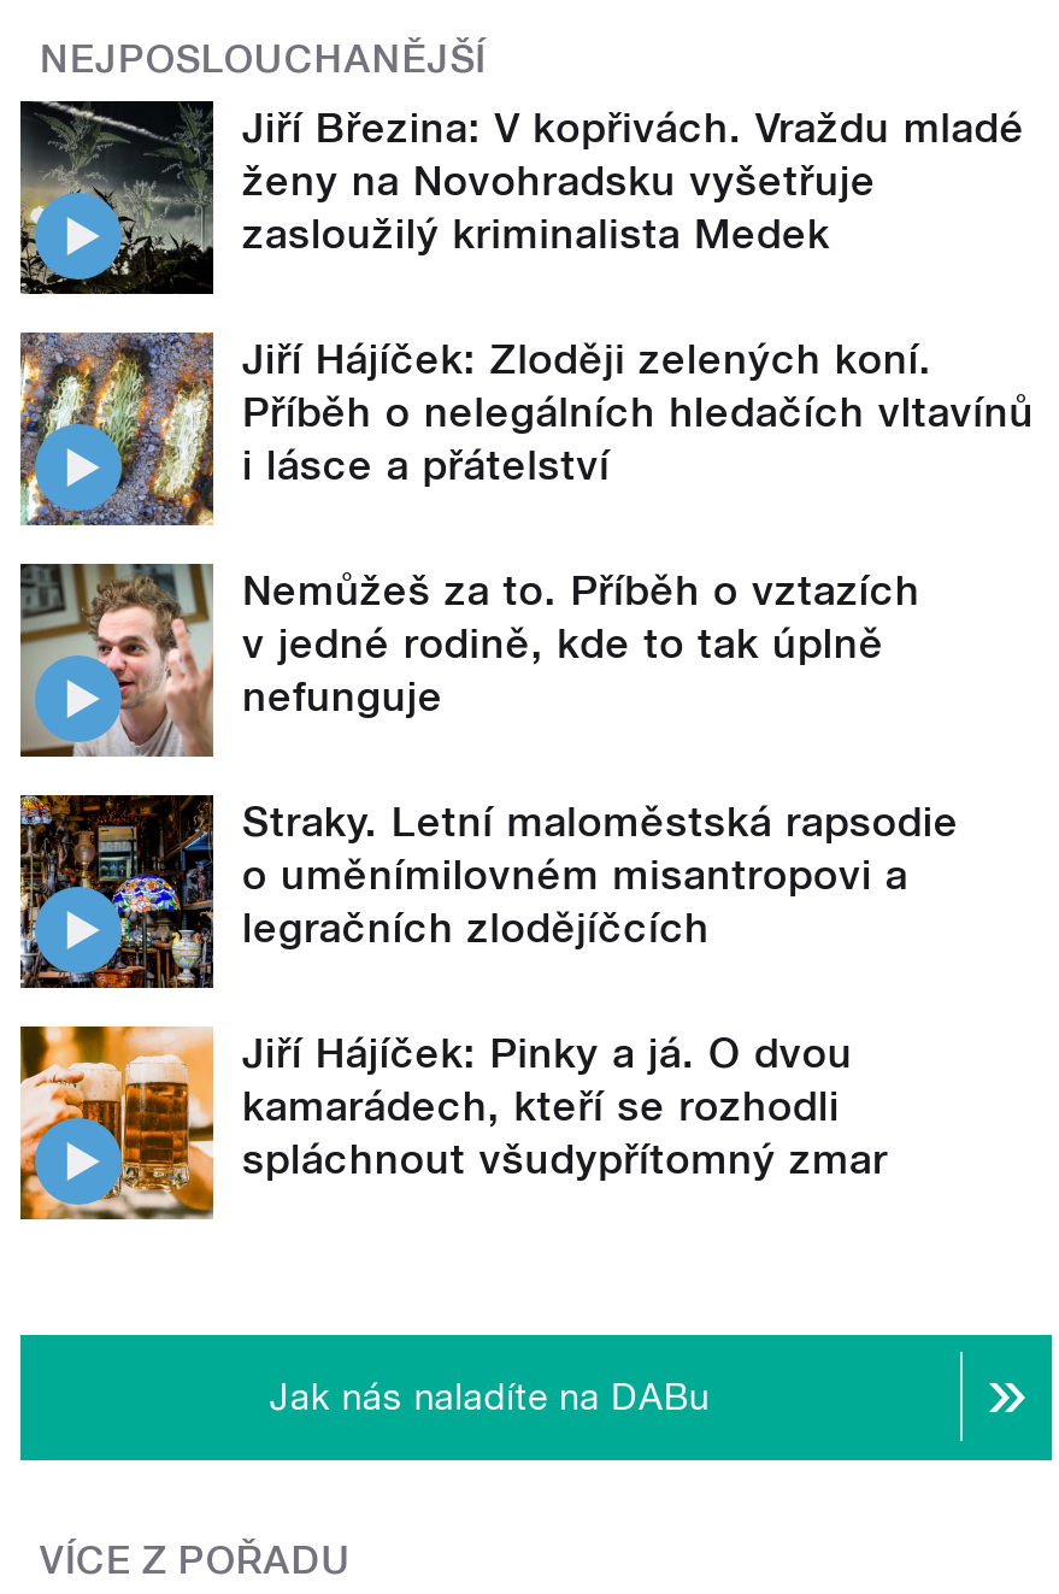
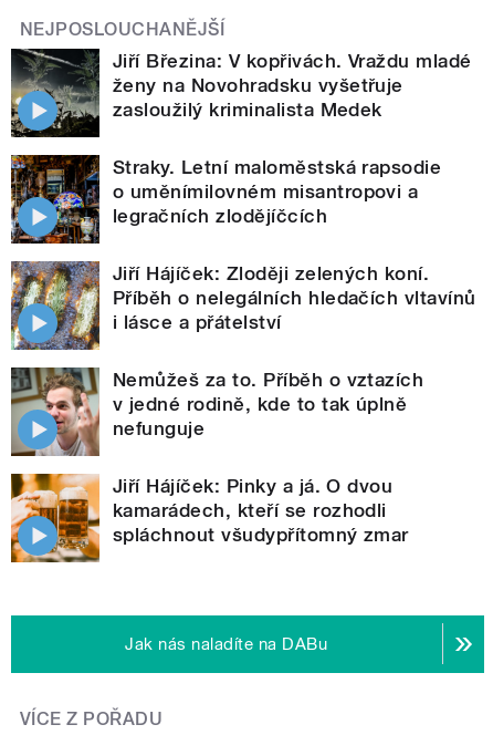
moved [16,328,1034,720] -> [9,259,476,439]: [image] | Jiří Hájíček: Zloději zelených koní. | Příběh o nelegálních hledačích vltavínů | i lásce a přátelství | Nemůžeš za to. Příběh o vztazích | v jedné rodině, kde to tak úplně | nefunguje
moved [20,793,959,988] -> [11,154,441,245]: [image] | Straky. Letní maloměstská rapsodie | o uměnímilovném misantropovi a | legračních zlodějíčcích

